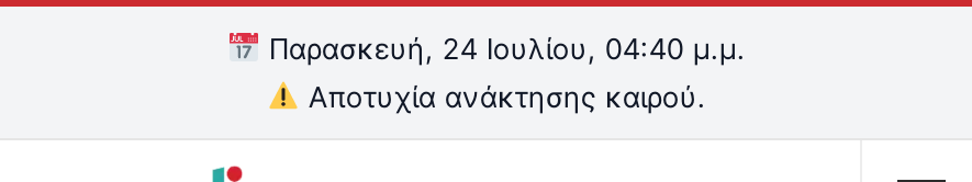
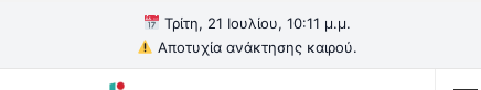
[260,31,746,66] Παρασκευή, 24 Ιουλίου, 04:40 μ.μ. -> [160,14,351,32] Τρίτη, 21 Ιουλίου, 10:11 μ.μ.

